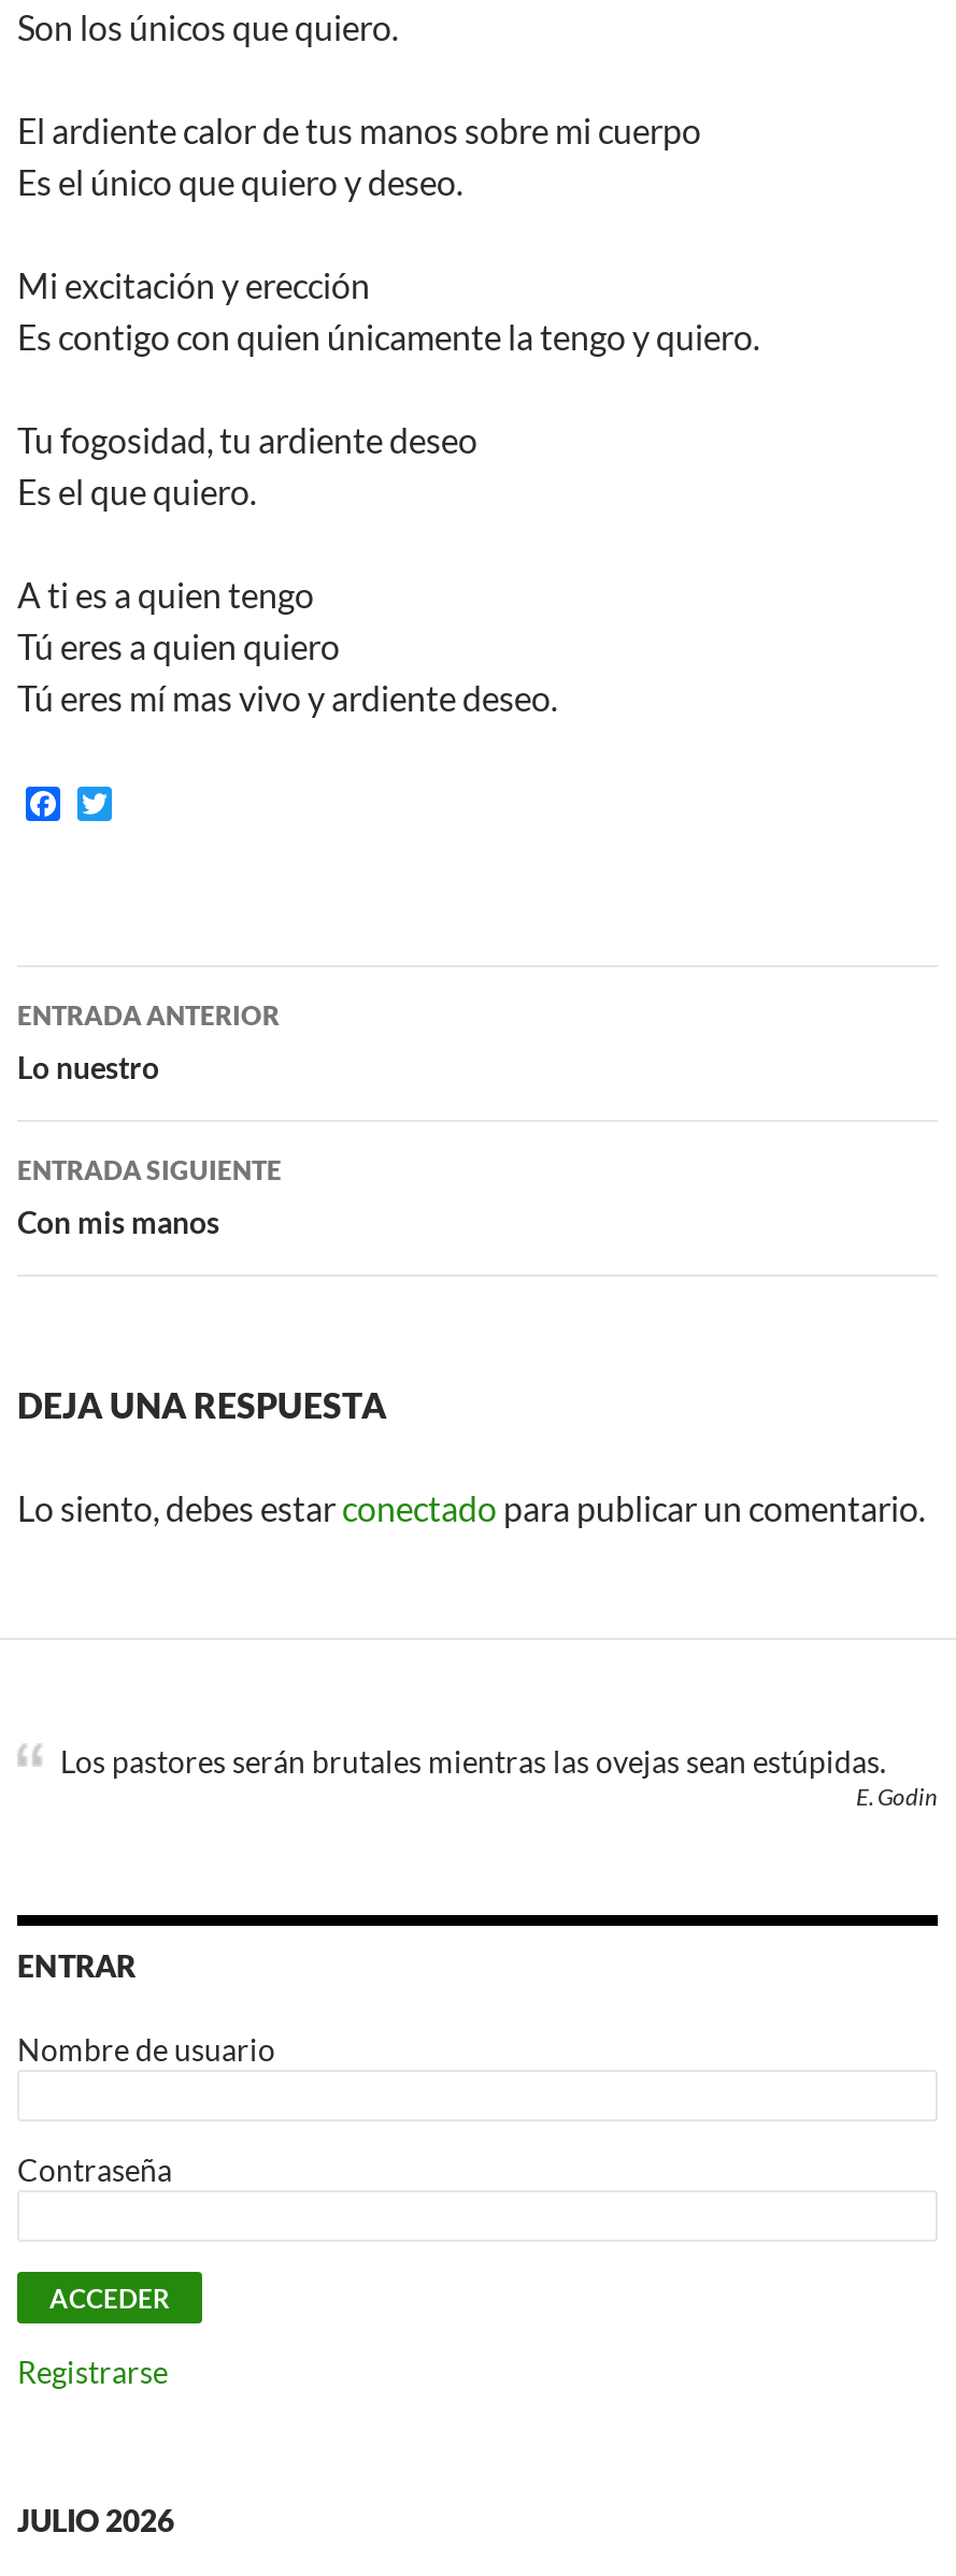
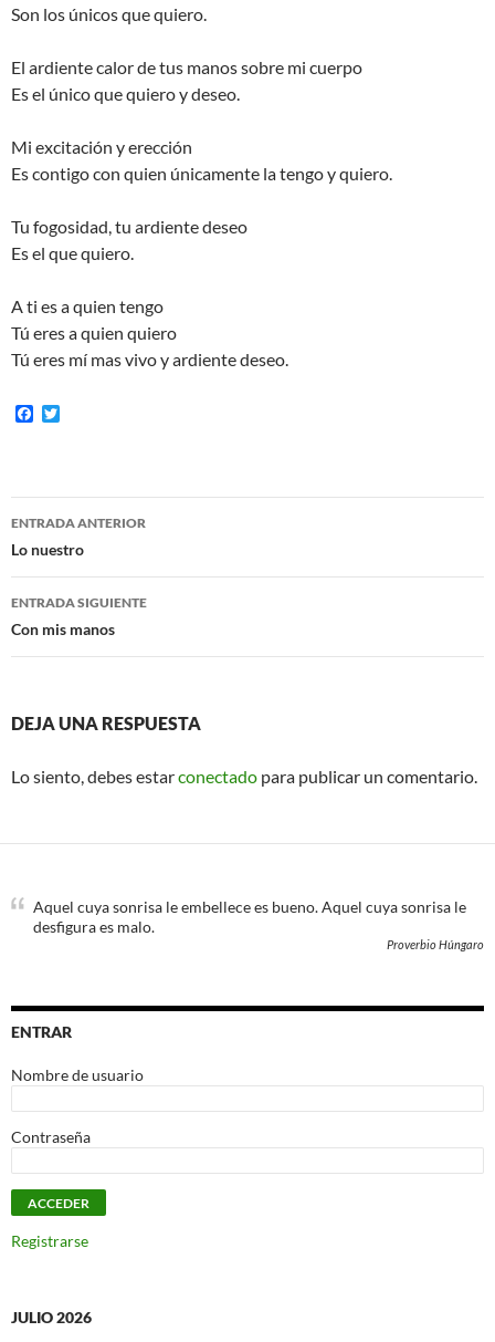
[60,1743,938,1810] Los pastores serán brutales mientras las ovejas sean estúpidas. | E. Godin -> [33,897,484,951] Aquel cuya sonrisa le embellece es bueno. Aquel cuya sonrisa le | desfigura es malo. | Proverbio Húngaro

